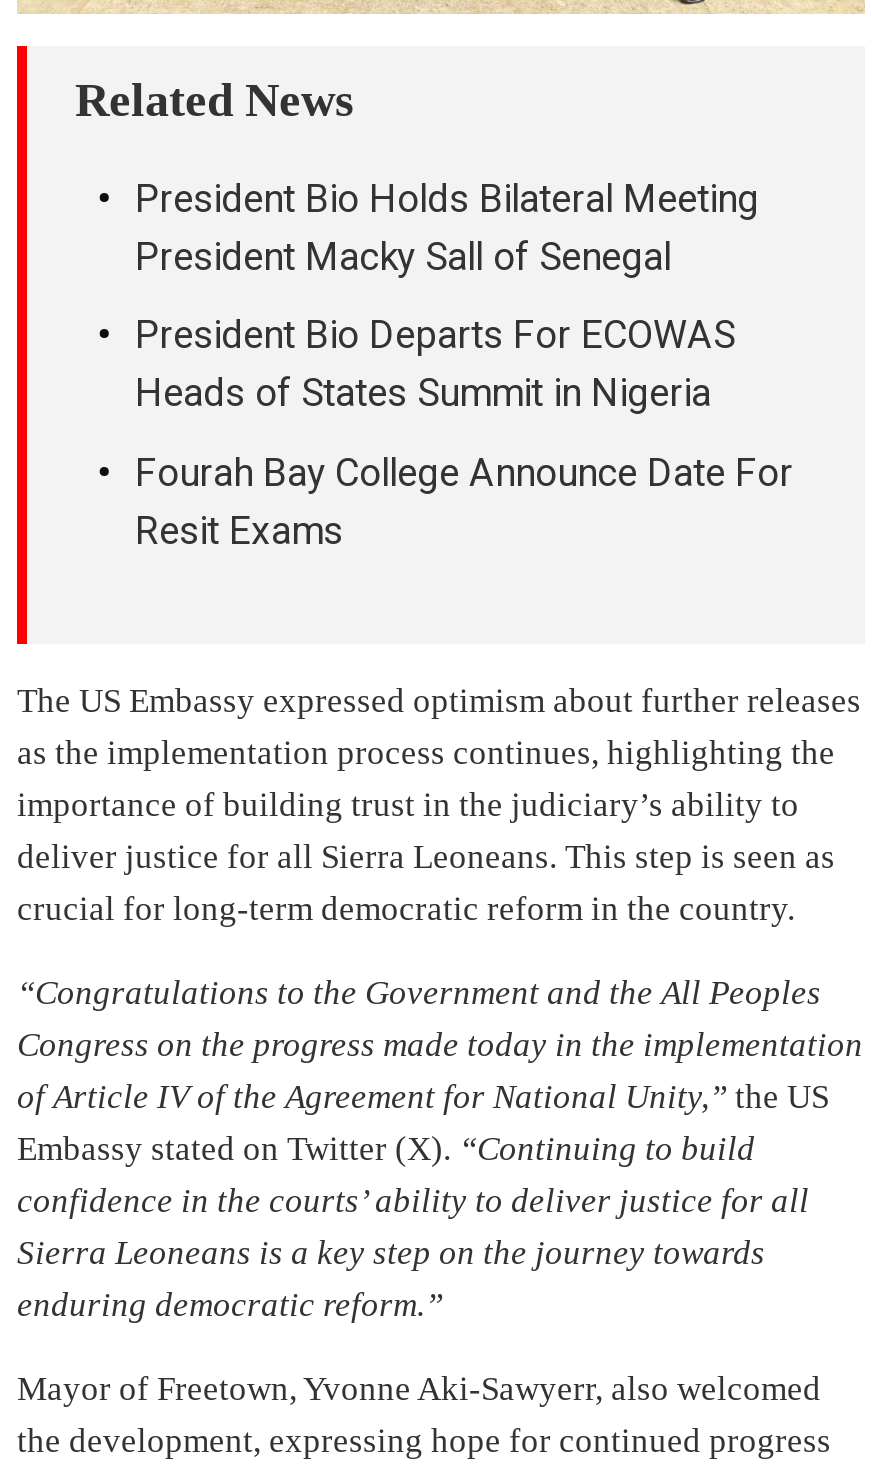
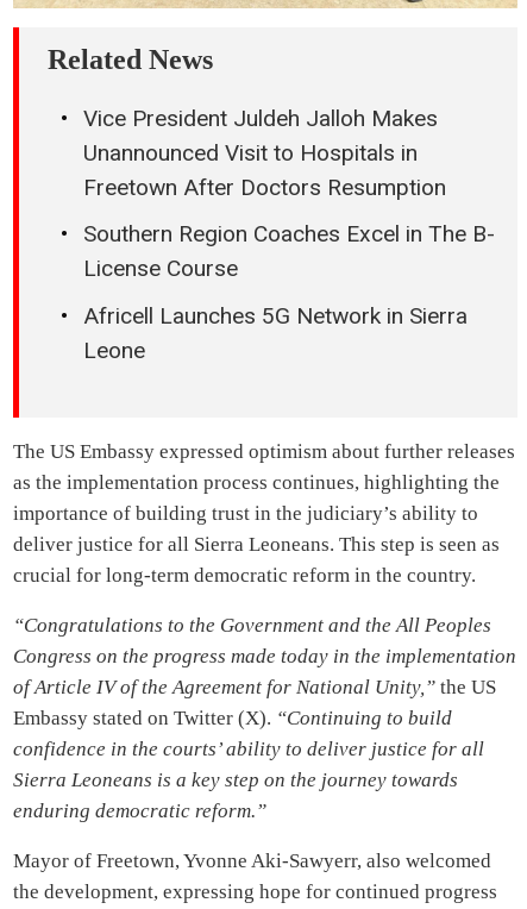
[135,175,759,279] President Bio Holds Bilateral Meeting | President Macky Sall of Senegal -> [83,104,446,201] Vice President Juldeh Jalloh Makes | Unannounced Visit to Hospitals in | Freetown After Doctors Resumption
[135,312,735,416] President Bio Departs For ECOWAS | Heads of States Summit in Nigeria -> [83,220,495,282] Southern Region Coaches Excel in The B- | License Course
[135,449,793,553] Fourah Bay College Announce Date For | Resit Exams -> [83,302,468,364] Africell Launches 5G Network in Sierra | Leone

